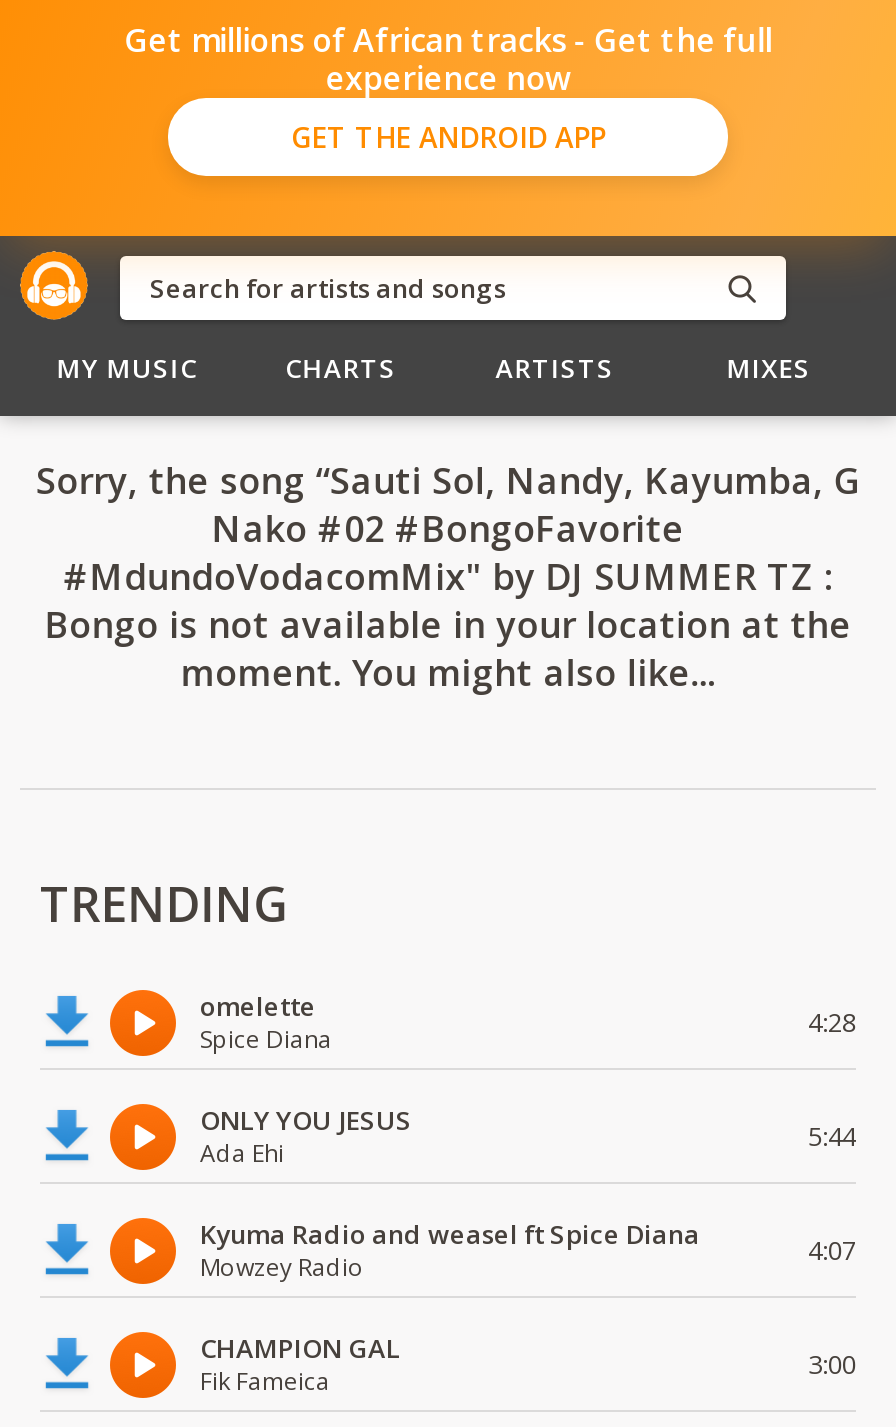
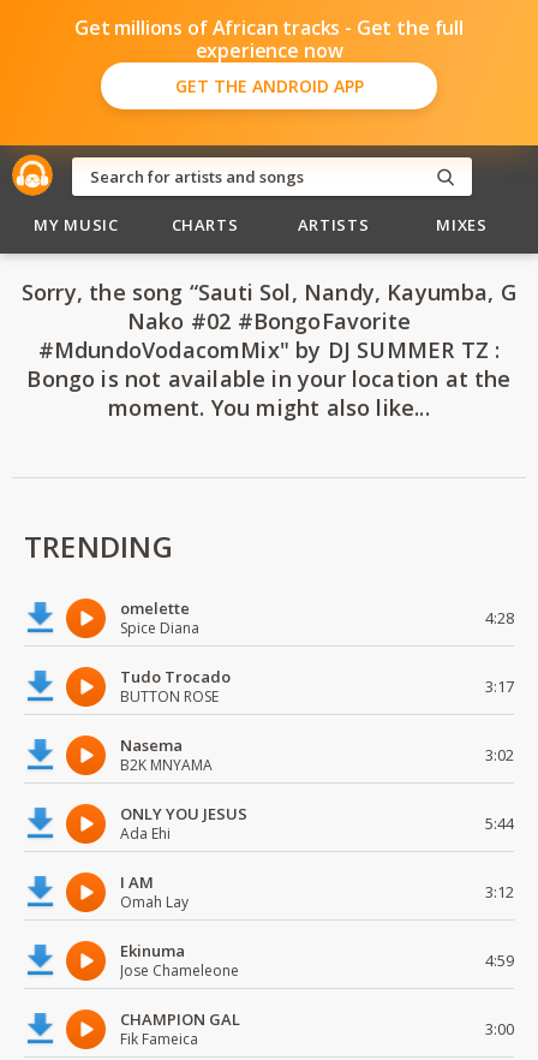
none -> [120,666,514,775] Tudo Trocado | BUTTON ROSE | 3:17 | Nasema | B2K MNYAMA | 3:02
[200,1216,856,1284] Kyuma Radio and weasel ft Spice Diana | Mowzey Radio | 4:07 -> [120,871,514,981] I AM | Omah Lay | 3:12 | Ekinuma | Jose Chameleone | 4:59

